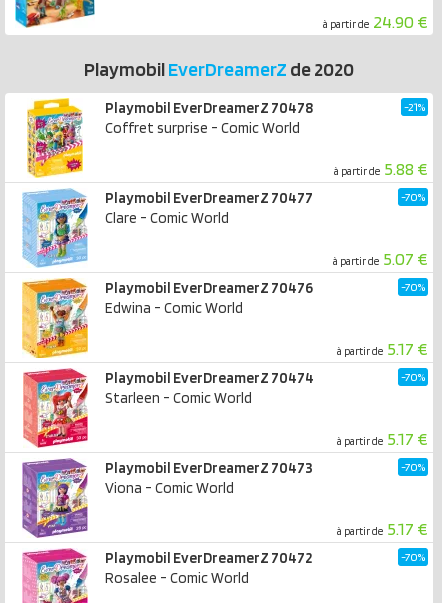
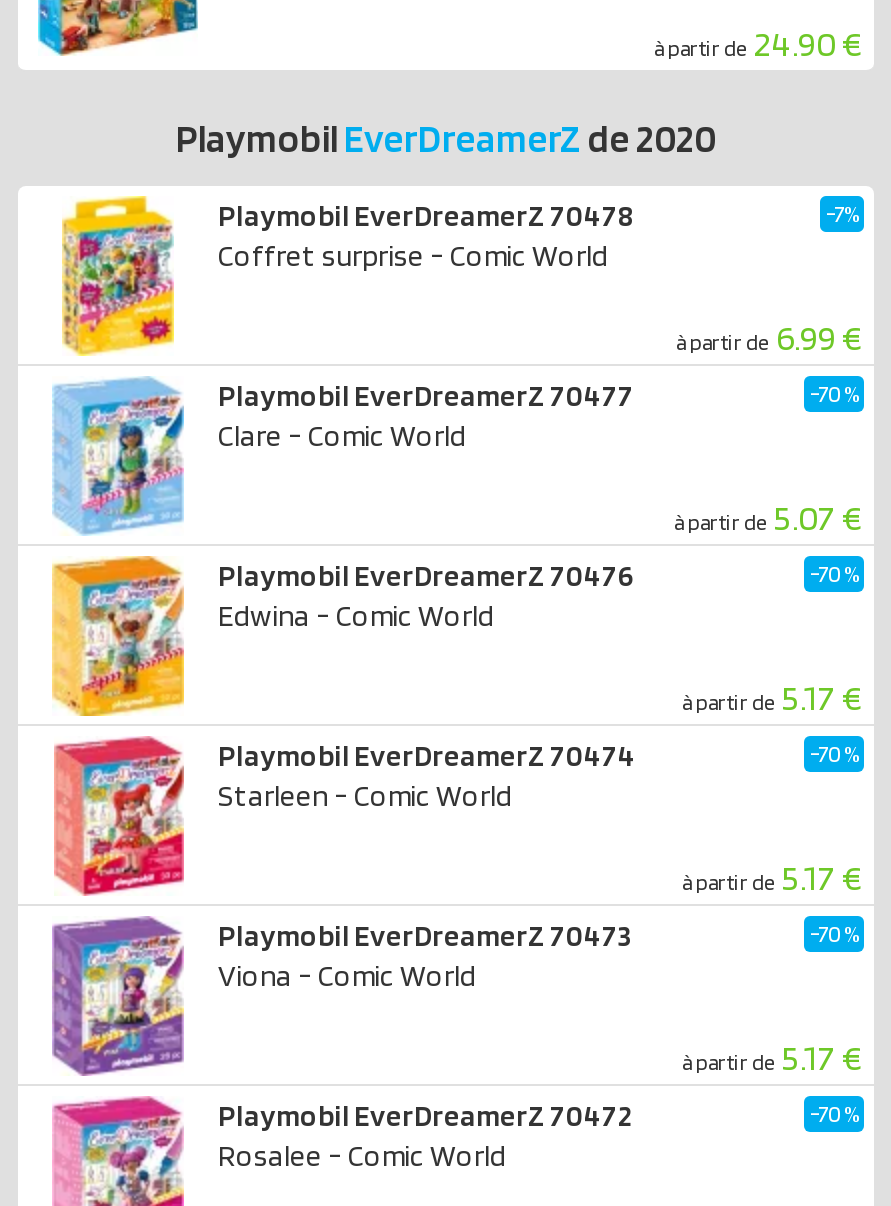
[404,99,425,114] -21% -> [826,198,858,228] -7%
[334,158,428,179] à partir de 5.88 € -> [676,316,864,358] à partir de 6.99 €

